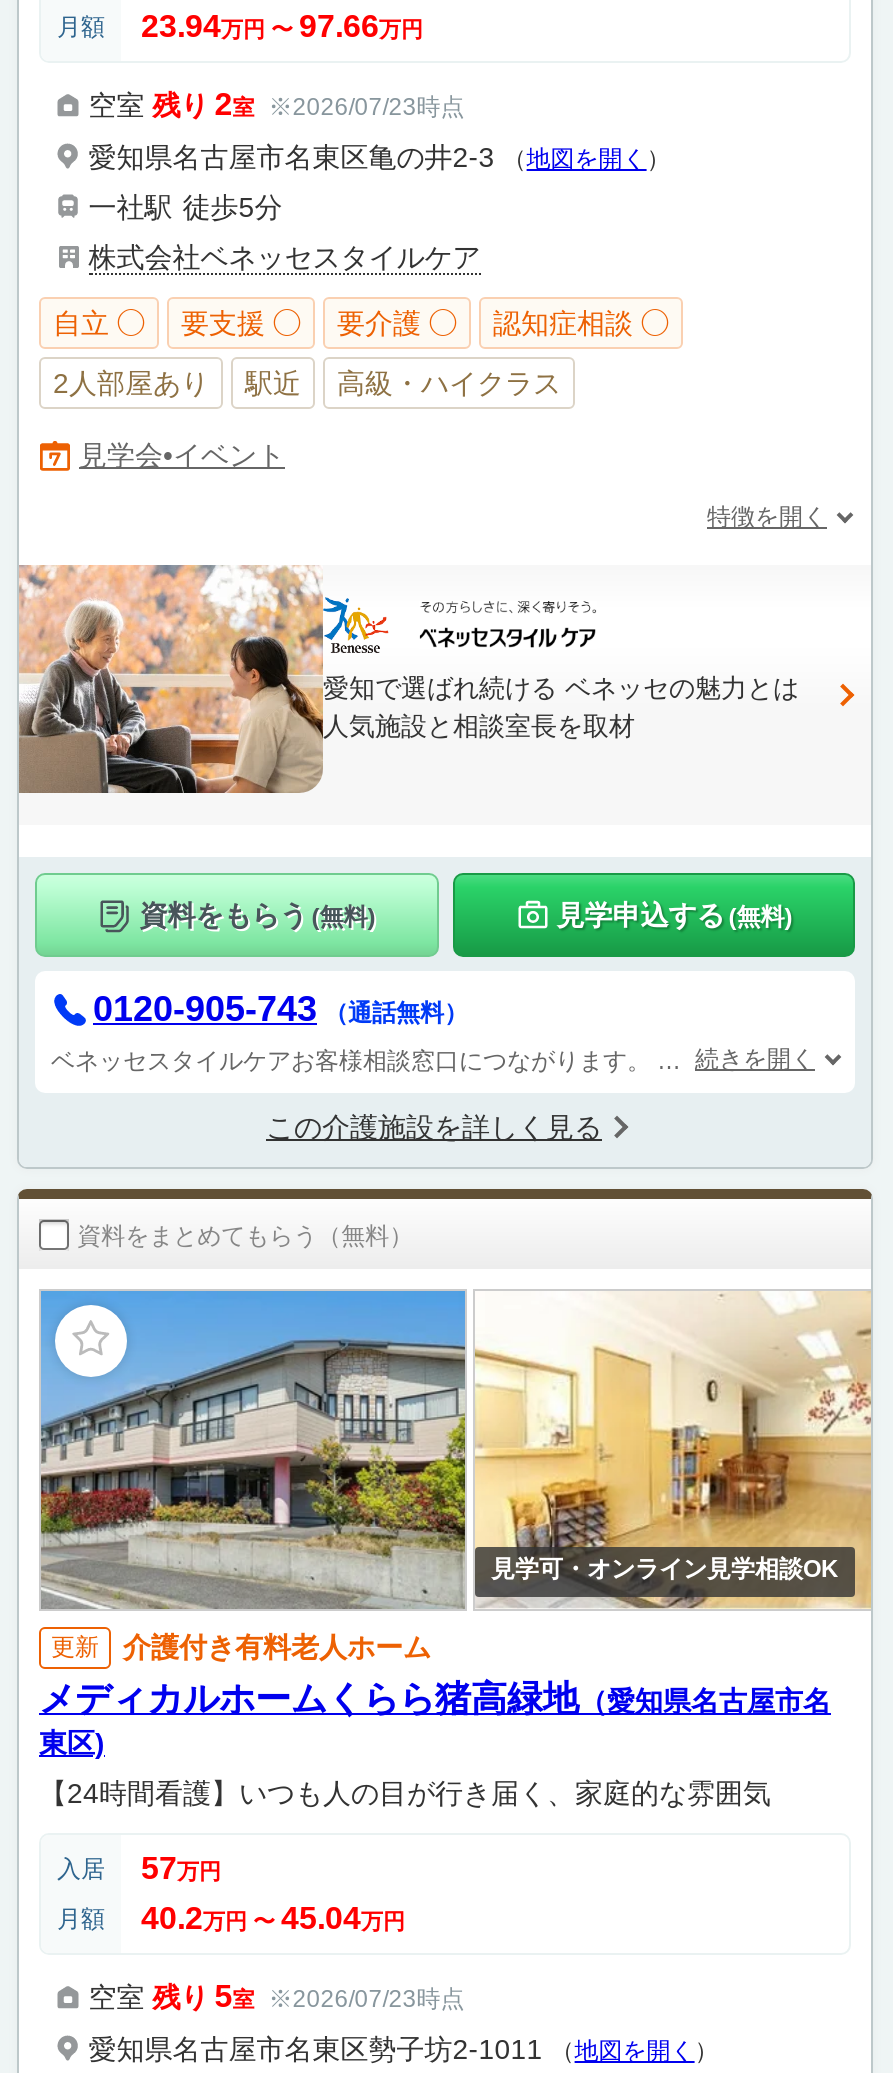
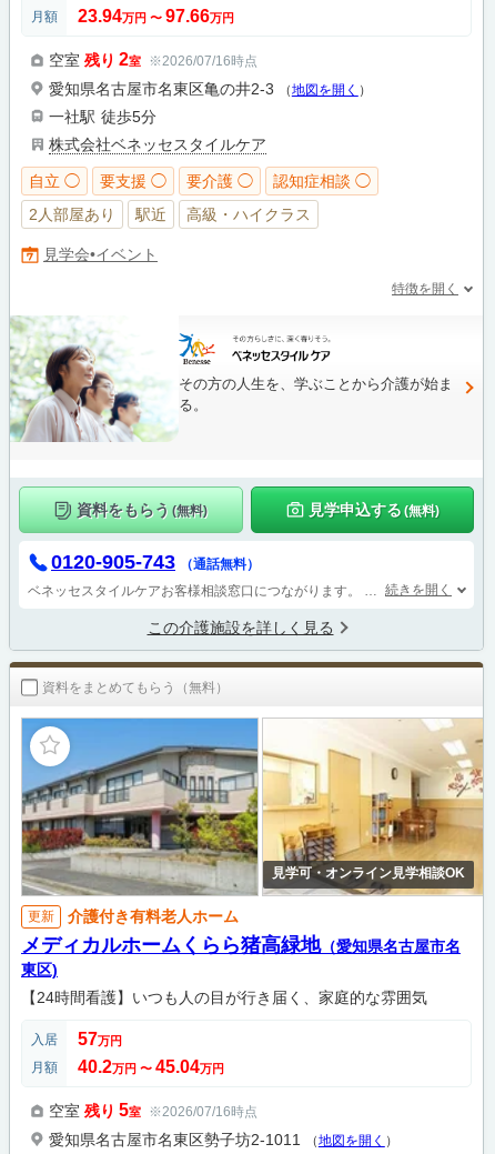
[89,86,465,120] 空室残り 2室 ※2026/07/23時点 -> [49,50,257,69] 空室残り 2室 ※2026/07/16時点
[17,563,799,795] [image] | 愛知で選ばれ続ける ベネッセの魅力とは | 人気施設と相談室長を取材 -> [10,315,453,442] [image] | その方の人生を、学ぶことから介護が始ま | る。
[89,1978,465,2012] 空室残り 5室 ※2026/07/23時点 -> [49,1100,257,1119] 空室残り 5室 ※2026/07/16時点

